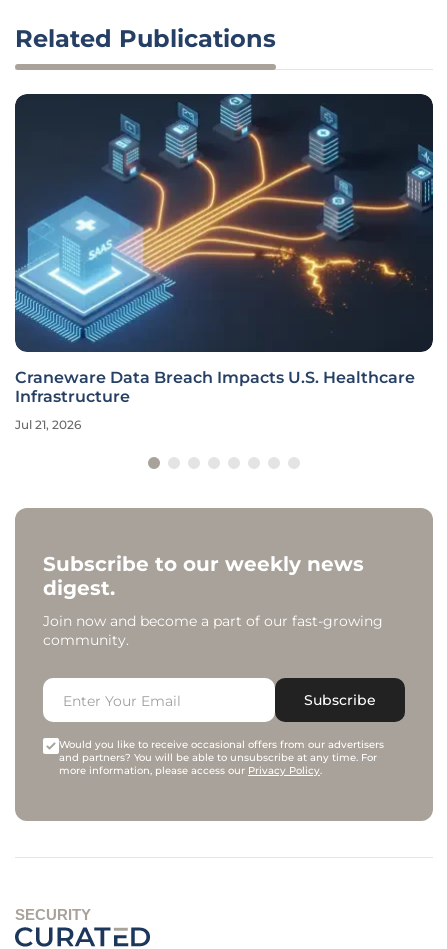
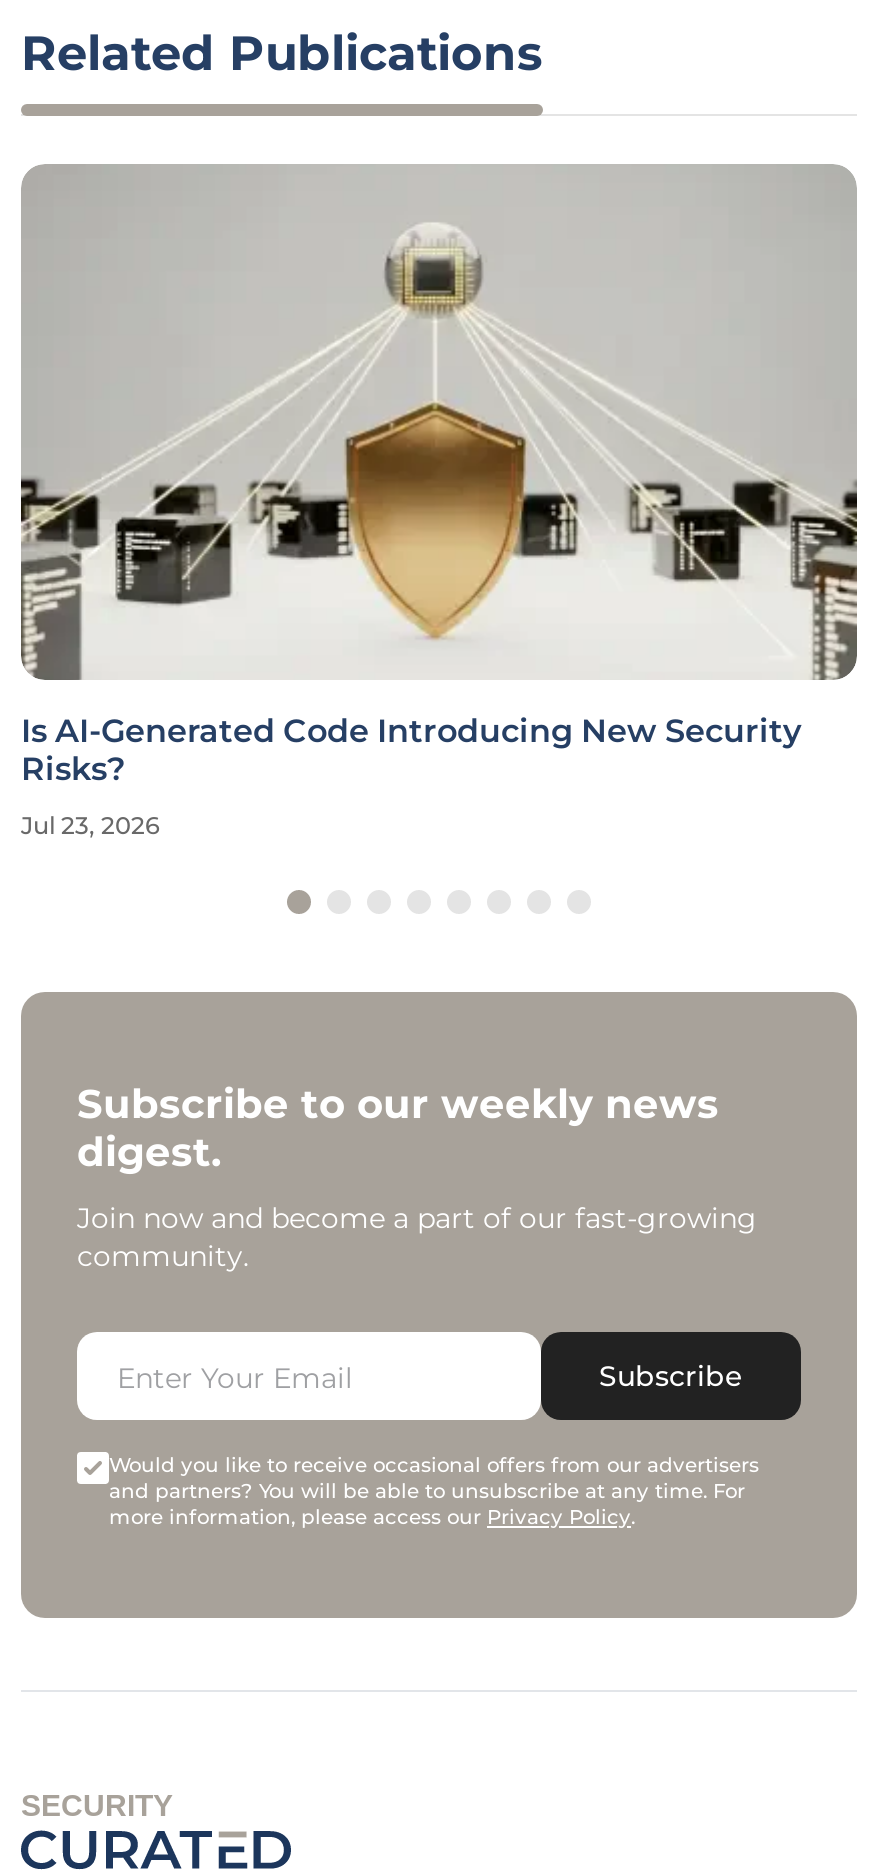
[14,93,433,406] [image] | Craneware Data Breach Impacts U.S. Healthcare | Infrastructure -> [19,164,859,789] [image] | Is AI-Generated Code Introducing New Security | Risks?
[15,417,81,432] Jul 21, 2026 -> [21,811,159,841] Jul 23, 2026

